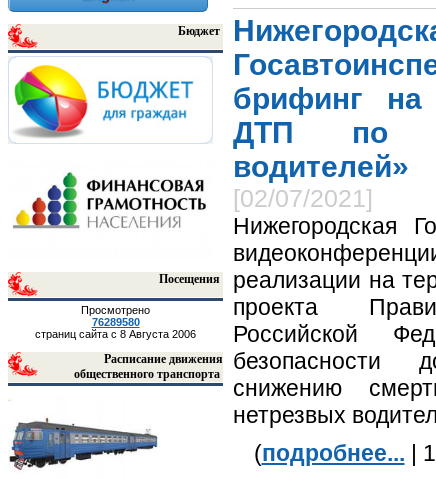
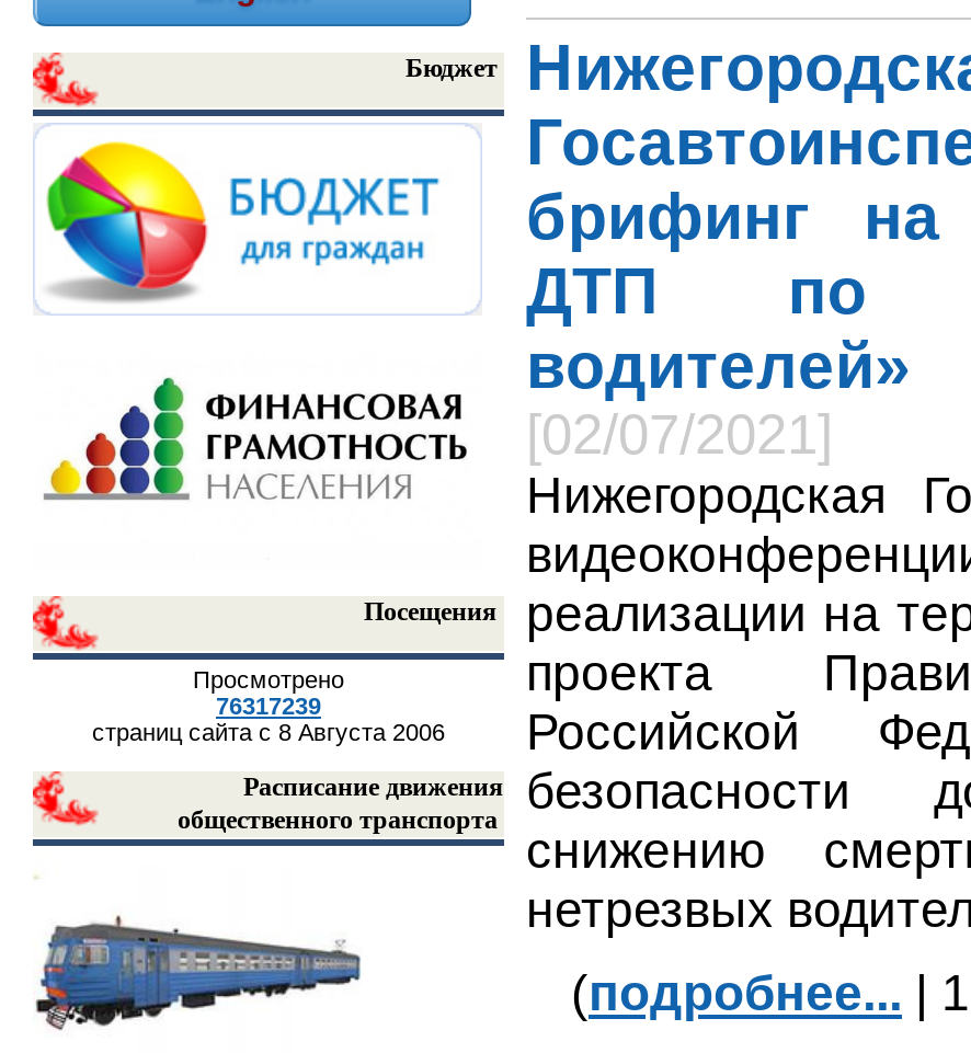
[91,316,139,328] 76289580 -> [216,693,321,719] 76317239

